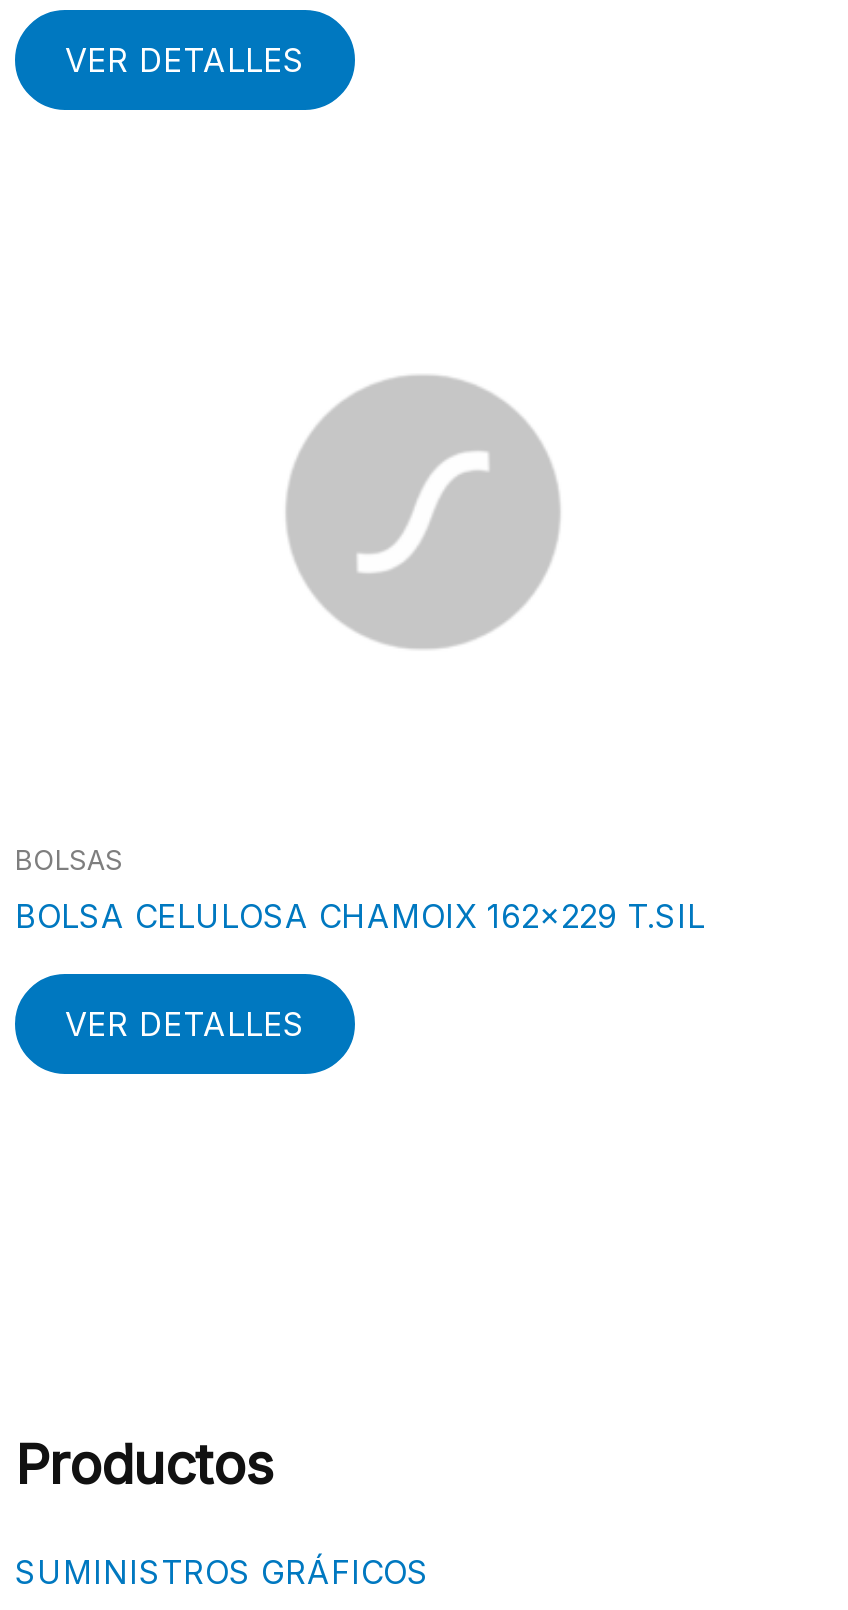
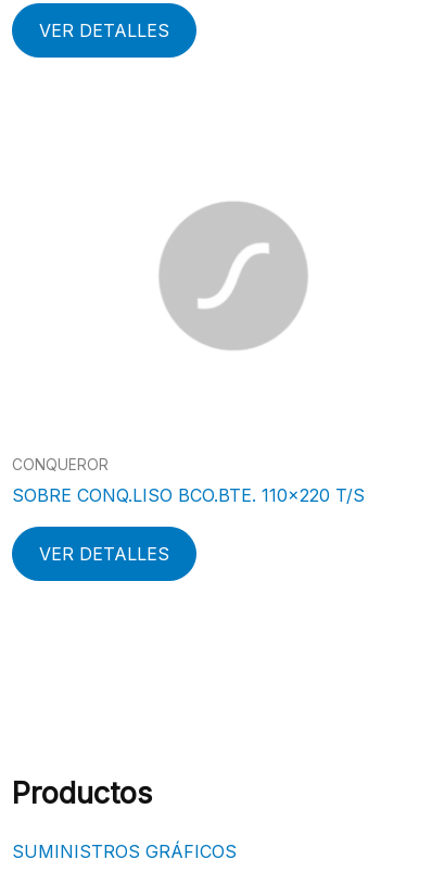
[15,843,123,875] BOLSAS -> [12,456,109,473] CONQUEROR
[15,895,705,935] BOLSA CELULOSA CHAMOIX 162×229 T.SIL -> [12,484,365,505] SOBRE CONQ.LISO BCO.BTE. 110×220 T/S

